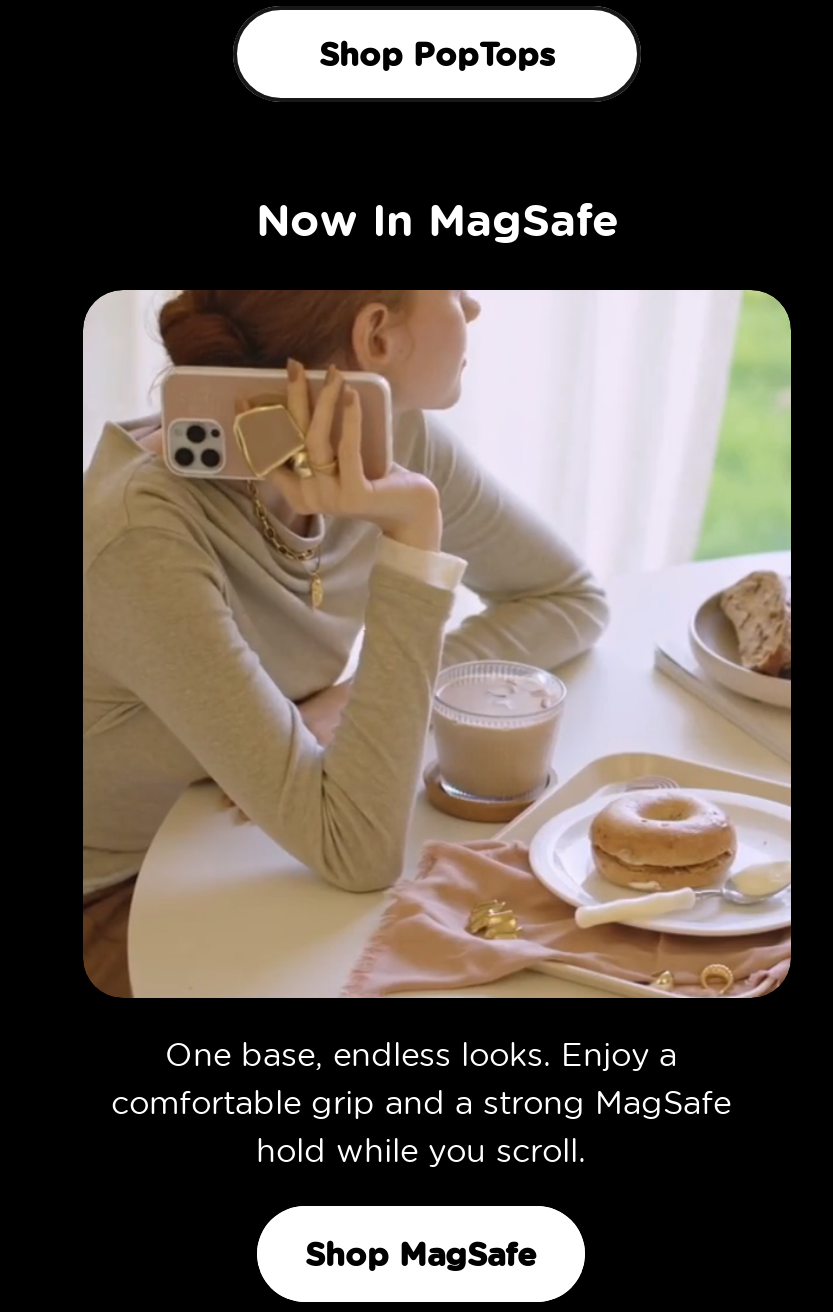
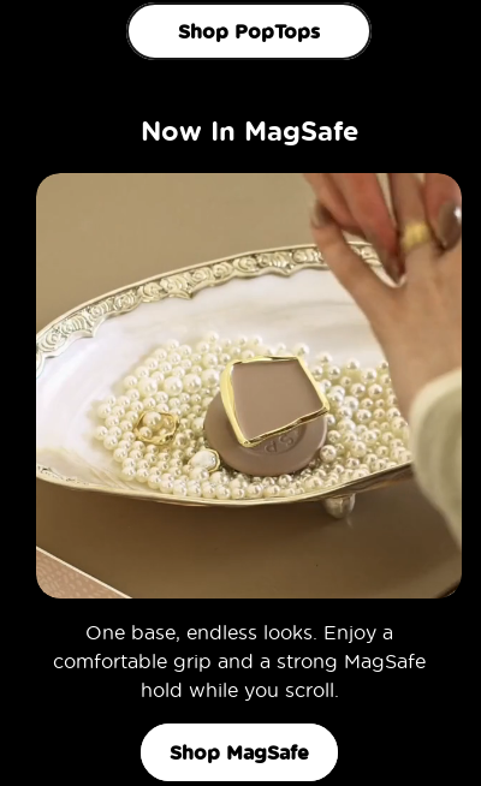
[81,288,793,1000] [image] -> [35,172,463,599] [image]

